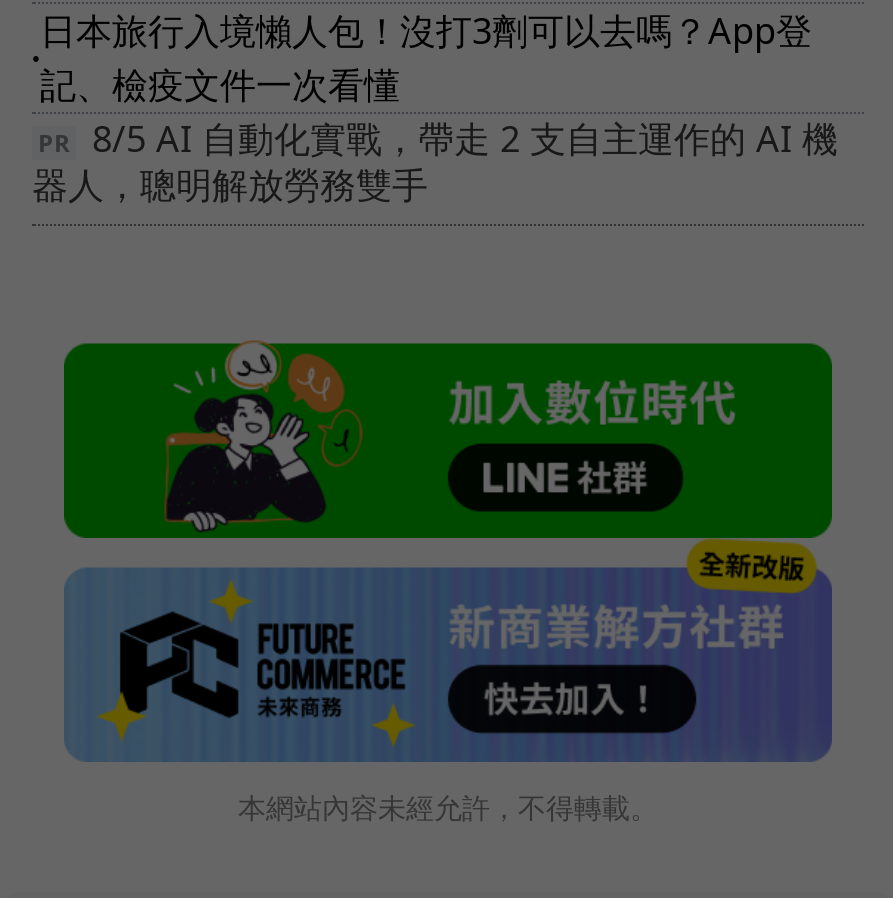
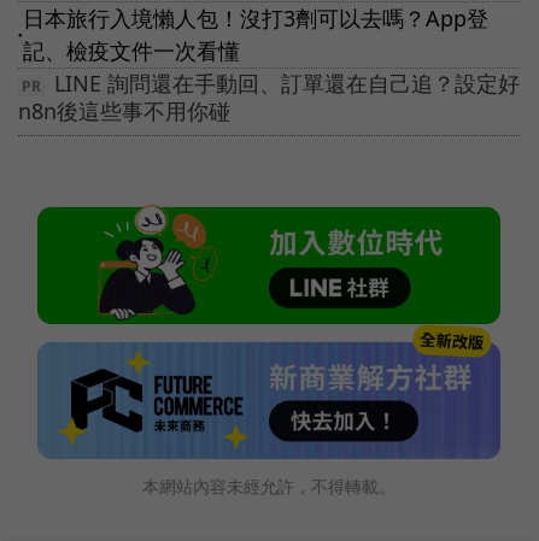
[32,113,838,207] 8/5 AI 自動化實戰，帶走 2 支自主運作的 AI 機 | 器人，聰明解放勞務雙手 -> [18,68,520,125] LINE 詢問還在手動回、訂單還在自己追？設定好 | n8n後這些事不用你碰

